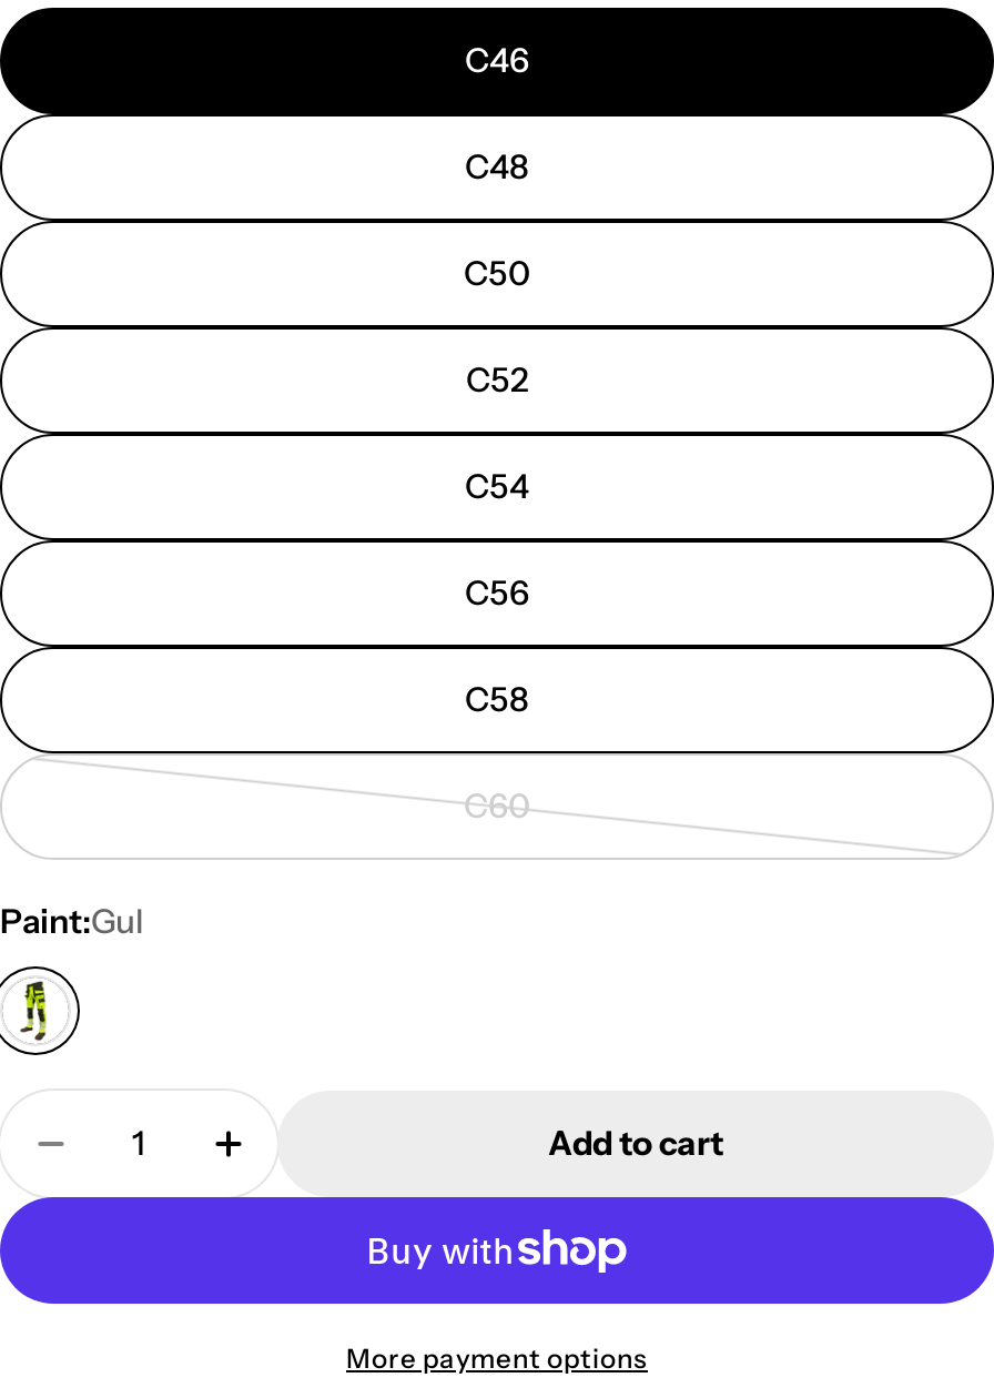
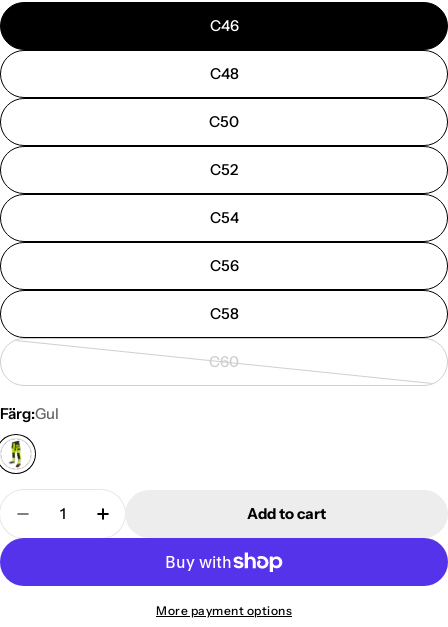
[0,900,144,942] Paint:Gul -> [0,404,59,423] Färg:Gul

